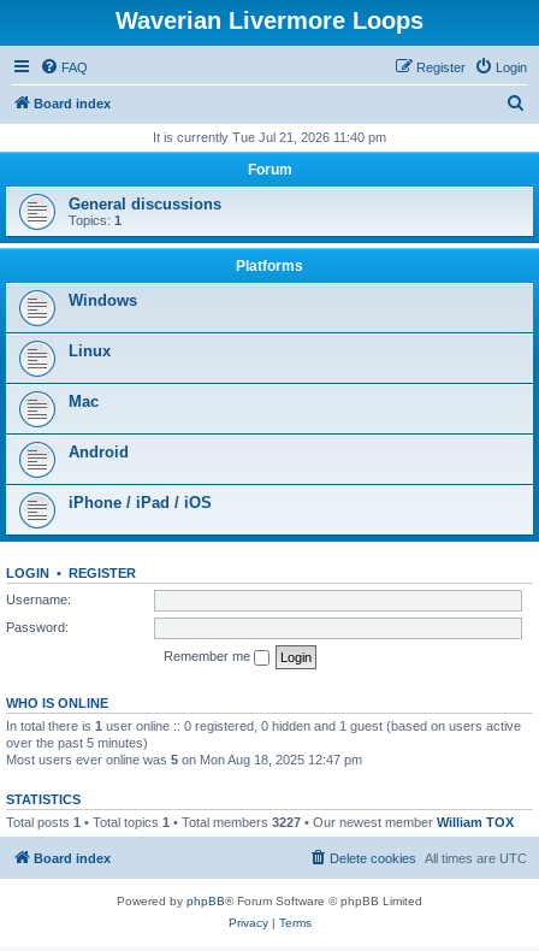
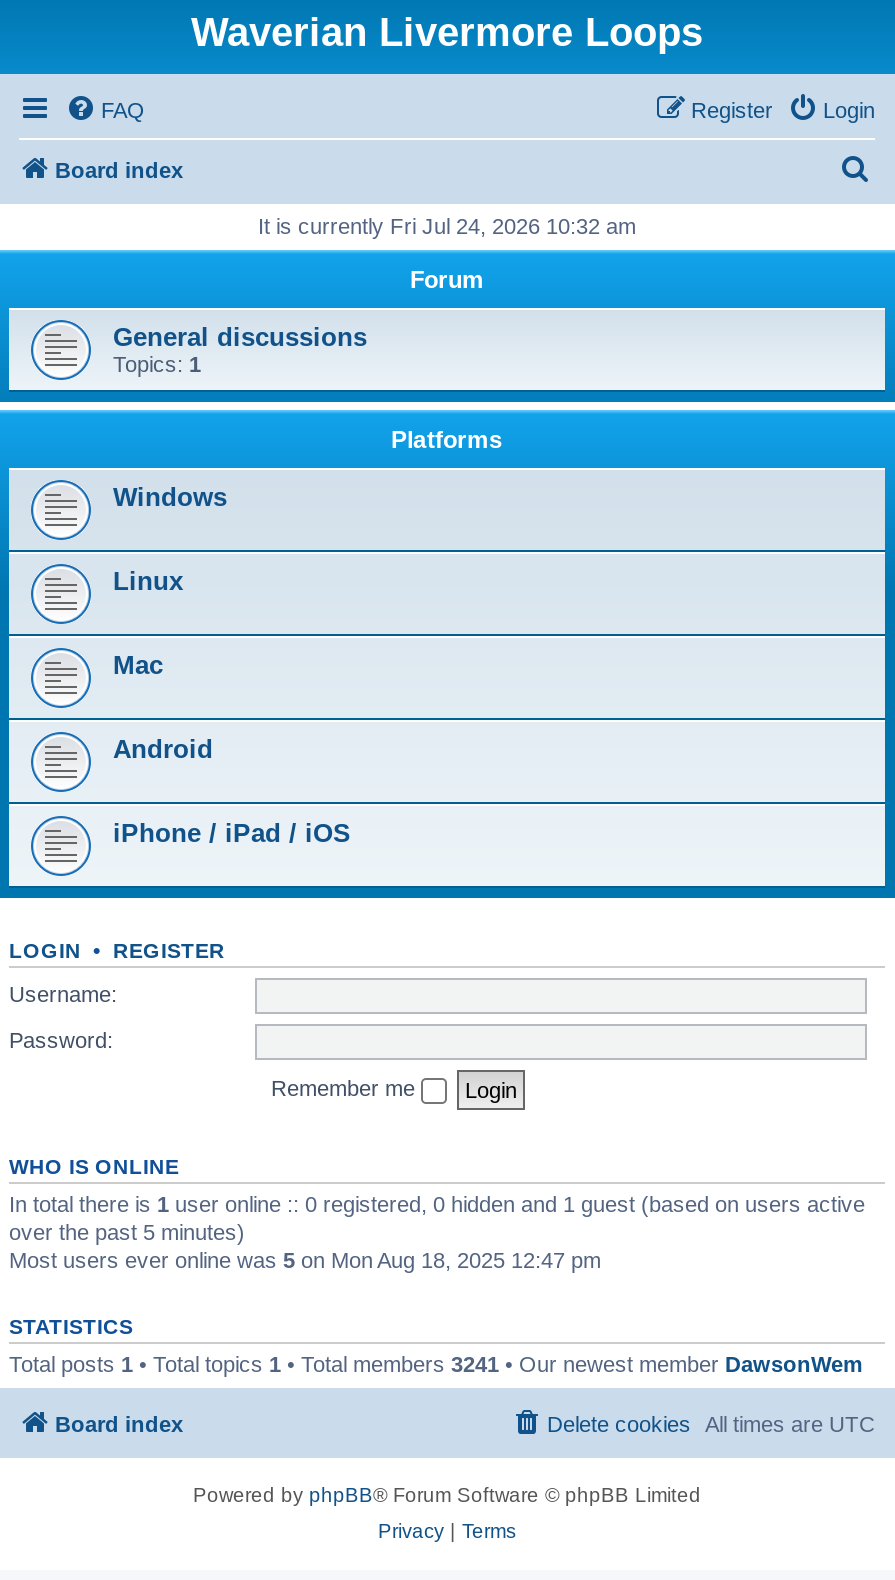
[153,130,386,144] It is currently Tue Jul 21, 2026 11:40 pm -> [258,214,636,238] It is currently Fri Jul 24, 2026 10:32 am
[6,814,514,829] Total posts 1 • Total topics 1 • Total members 3227 • Our newest member William TOX -> [9,1351,863,1375] Total posts 1 • Total topics 1 • Total members 3241 • Our newest member DawsonWem

